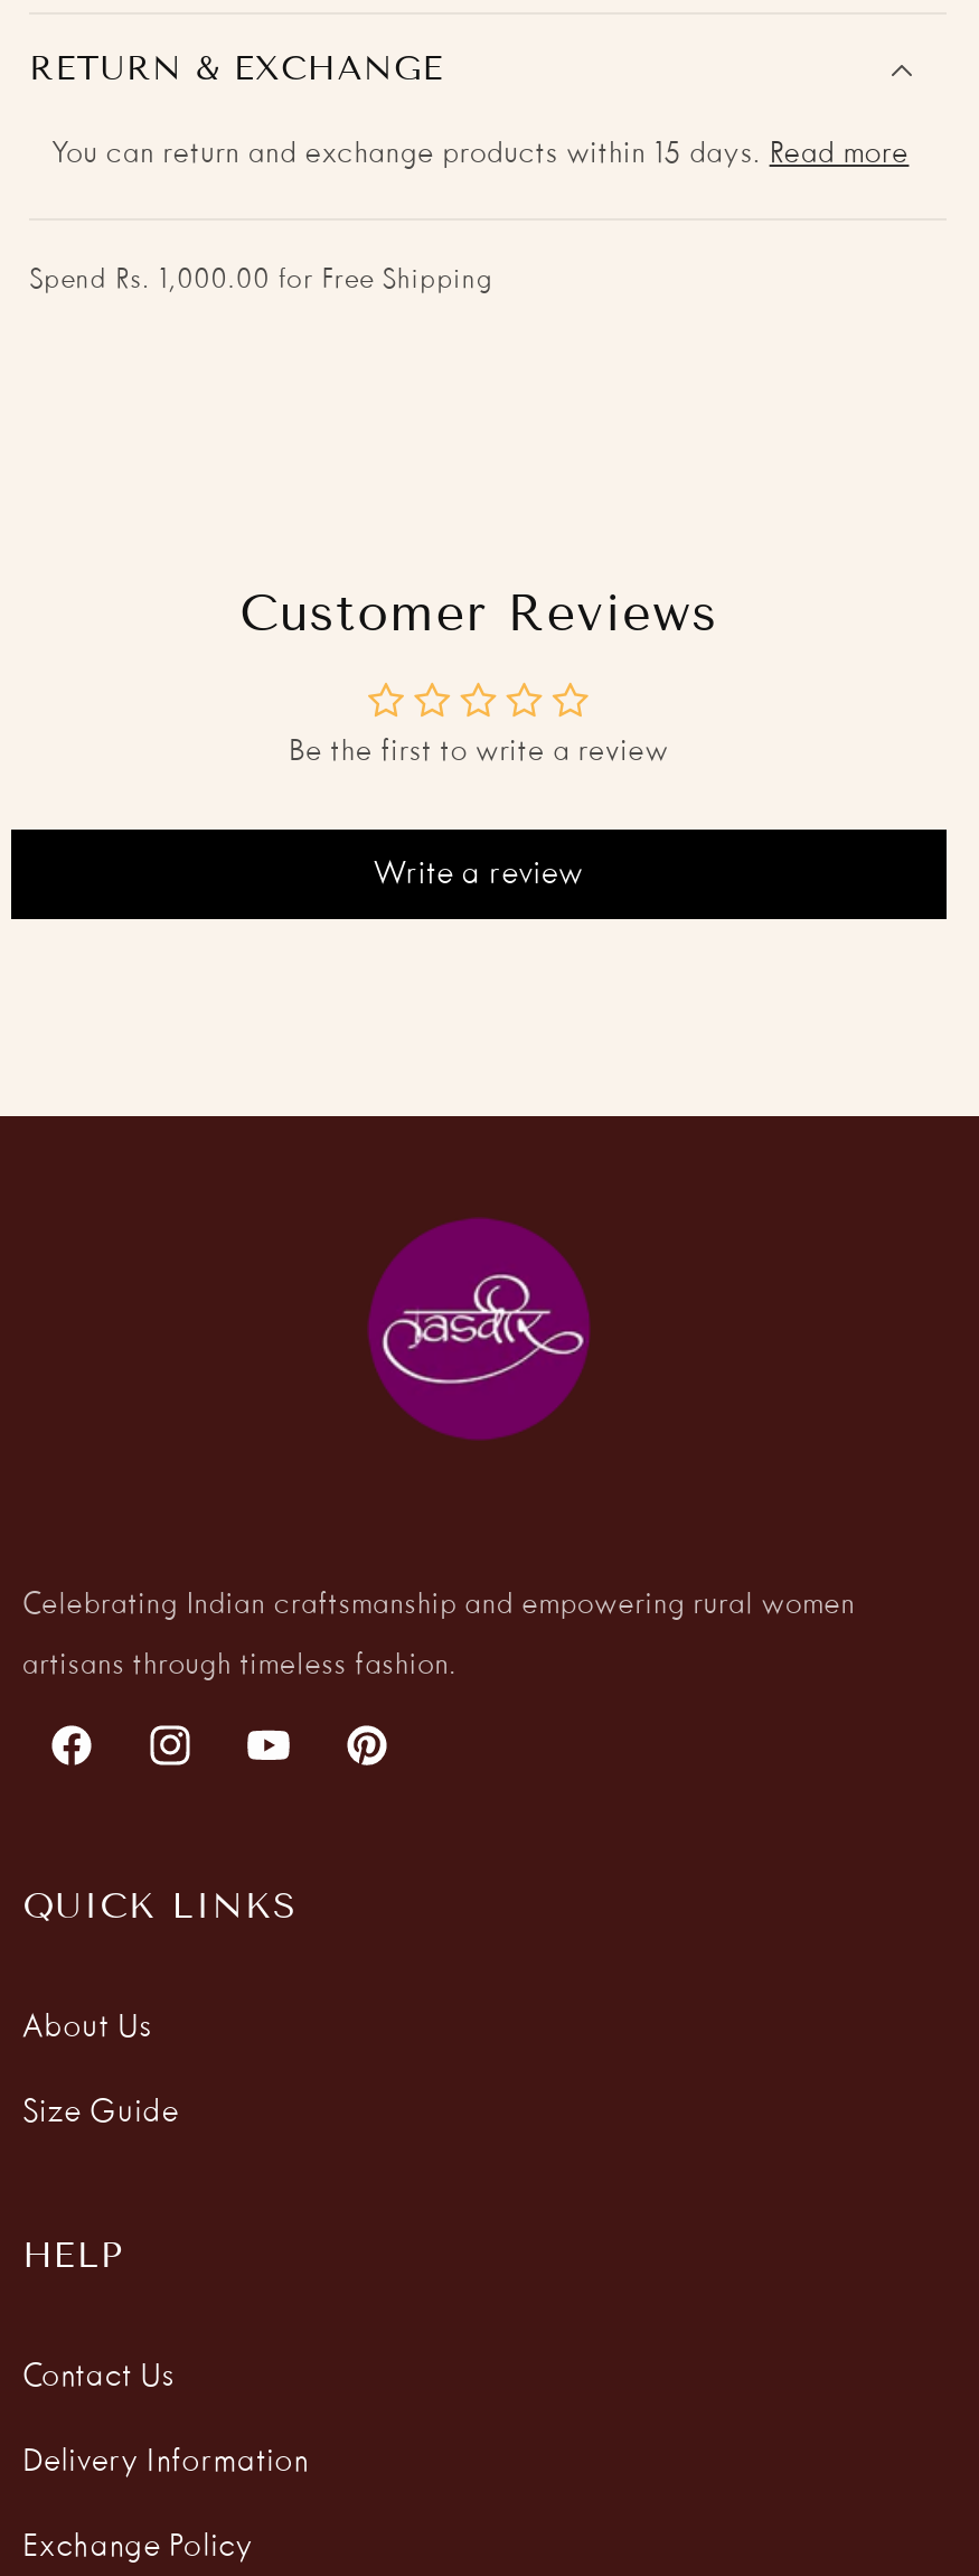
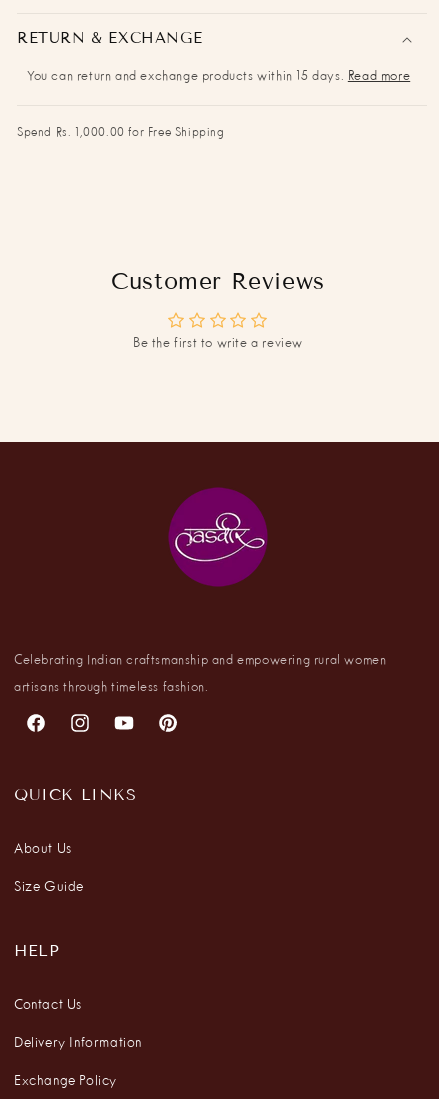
[373,859,584,890] Write a review -> none

